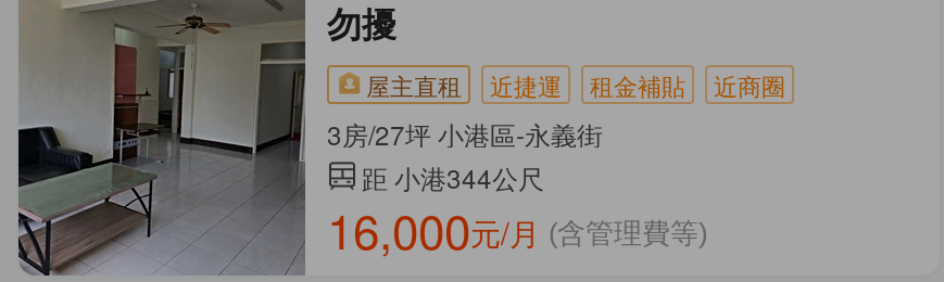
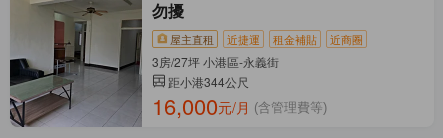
[362,157,544,194] 距 小港344公尺 -> [168,72,249,89] 距小港344公尺

